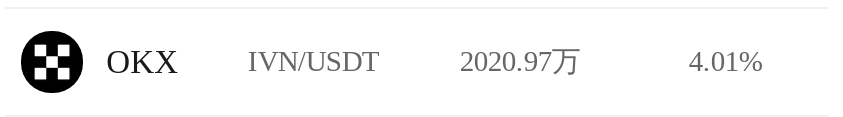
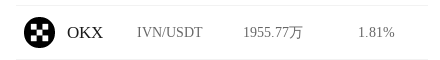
[460,45,580,77] 2020.97万 -> [243,24,303,40] 1955.77万
[689,45,763,77] 4.01% -> [358,24,395,40] 1.81%

